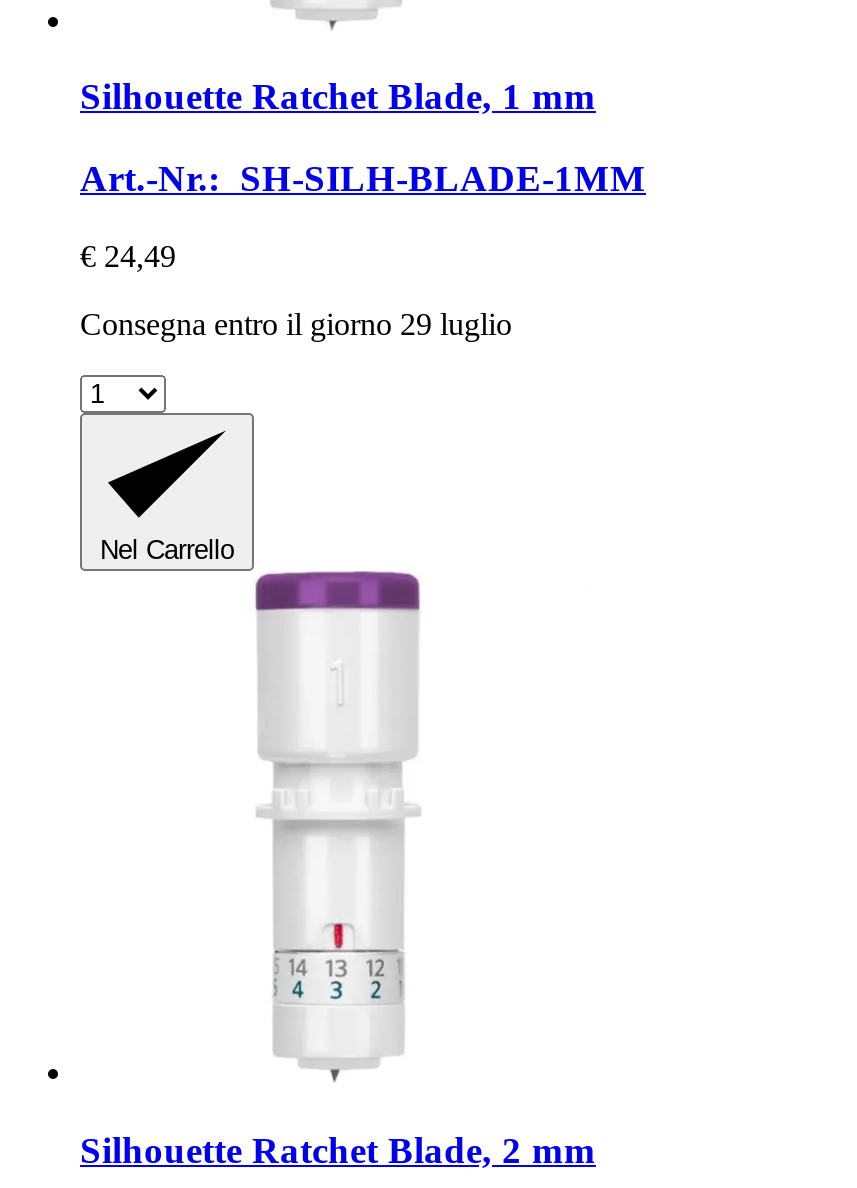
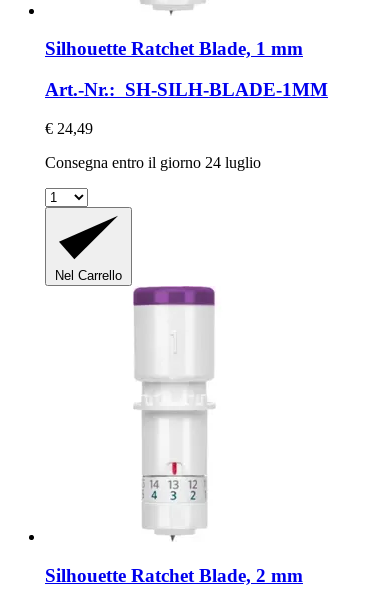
[80,307,512,341] Consegna entro il giorno 29 luglio -> [45,154,261,171] Consegna entro il giorno 24 luglio

